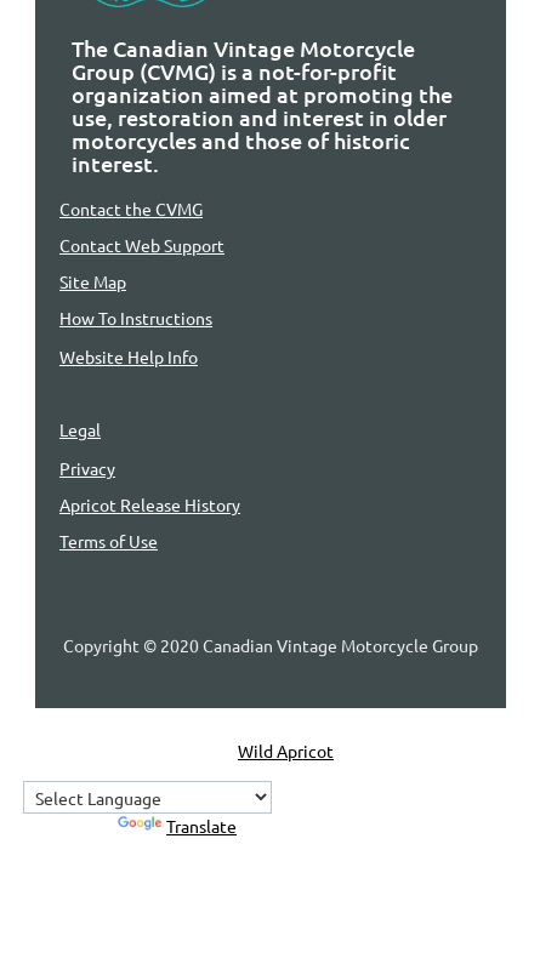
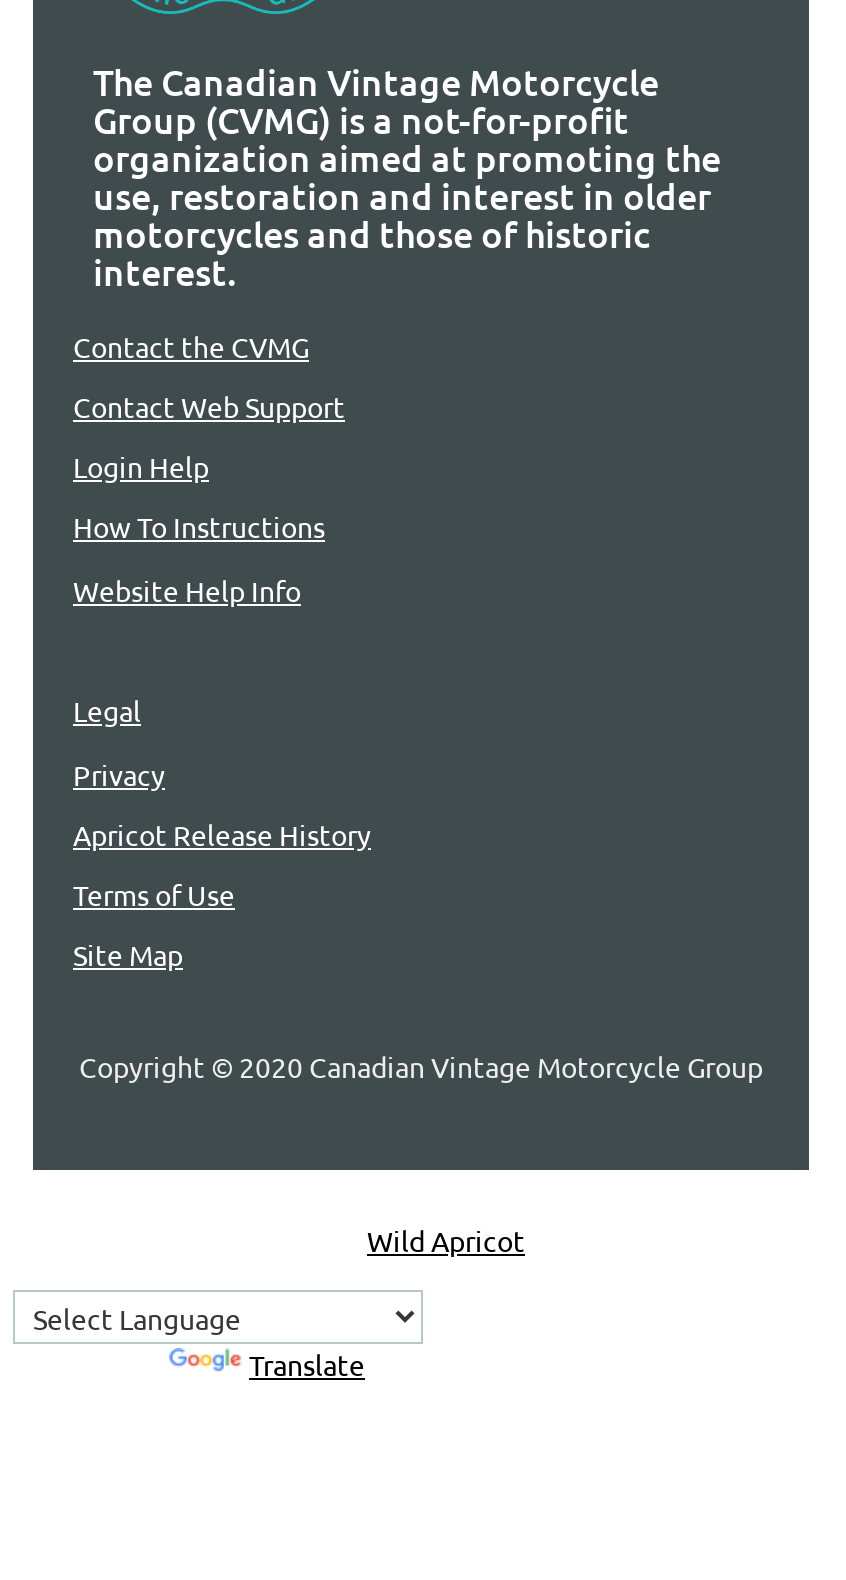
none -> [73,447,209,483] Login Help
moved [59,271,126,293] -> [73,935,183,971]: Site Map

